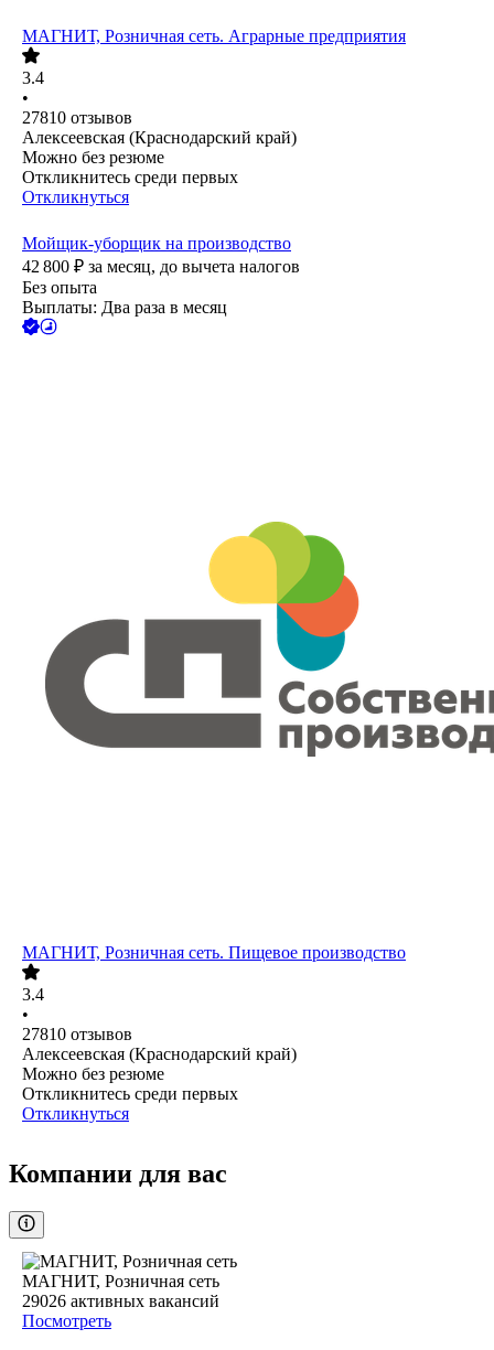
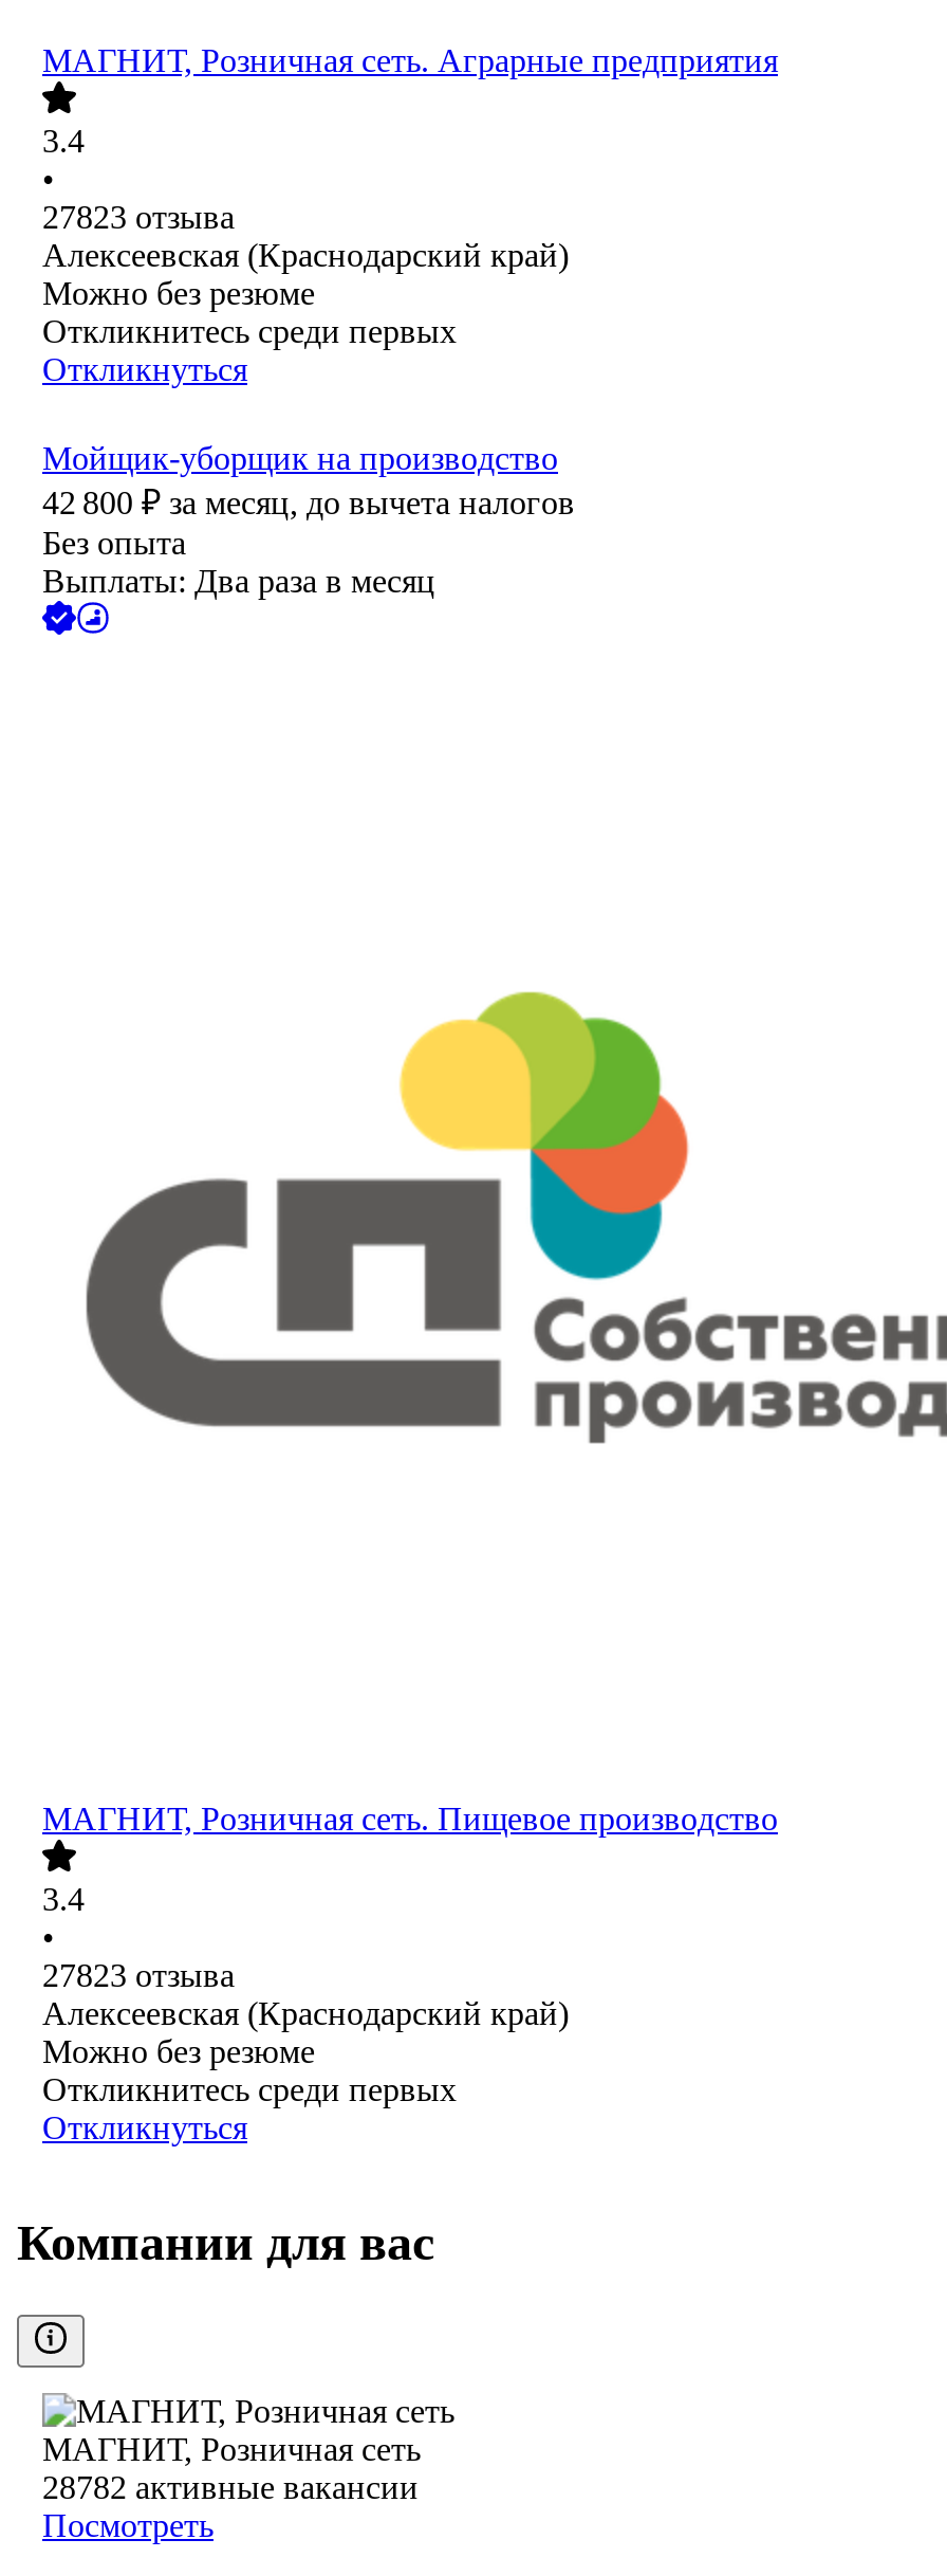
[22,109,132,127] 27810 отзывов -> [42,200,235,236] 27823 отзыва
[22,1025,132,1044] 27810 отзывов -> [42,1958,235,1994] 27823 отзыва
[22,1292,219,1311] 29026 активных вакансий -> [42,2470,419,2506] 28782 активные вакансии

